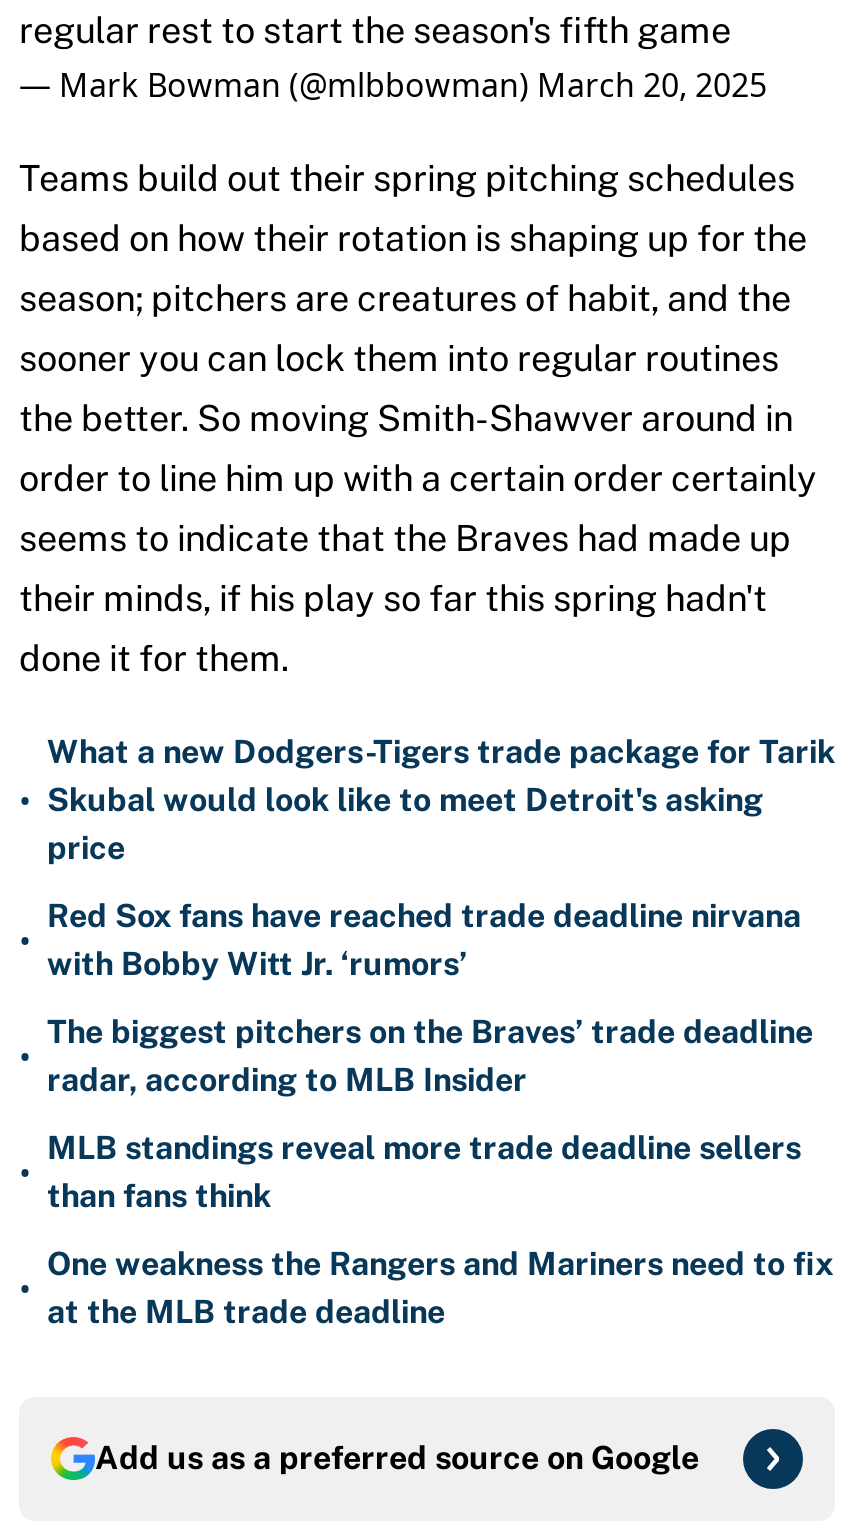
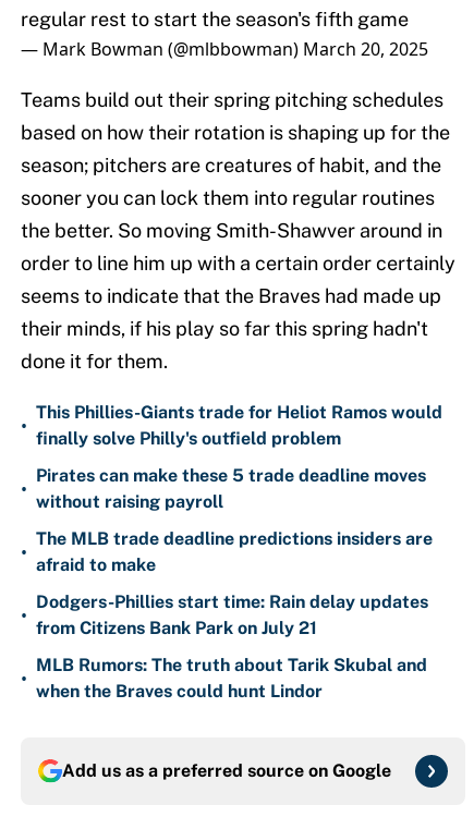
[47,733,835,867] What a new Dodgers-Tigers trade package for Tarik | Skubal would look like to meet Detroit's asking | price -> [36,402,442,449] This Phillies-Giants trade for Heliot Ramos would | finally solve Philly's outfield problem
[47,897,801,983] Red Sox fans have reached trade deadline nirvana | with Bobby Witt Jr. ‘rumors’ -> [36,465,426,512] Pirates can make these 5 trade deadline moves | without raising payroll
[47,1013,813,1099] The biggest pitchers on the Braves’ trade deadline | radar, according to MLB Insider -> [36,528,433,575] The MLB trade deadline predictions insiders are | afraid to make
[47,1129,801,1215] MLB standings reveal more trade deadline sellers | than fans think -> [36,592,428,638] Dodgers-Phillies start time: Rain delay updates | from Citizens Bank Park on July 21
[47,1245,833,1331] One weakness the Rangers and Mariners need to fix | at the MLB trade deadline -> [36,655,427,702] MLB Rumors: The truth about Tarik Skubal and | when the Braves could hunt Lindor

